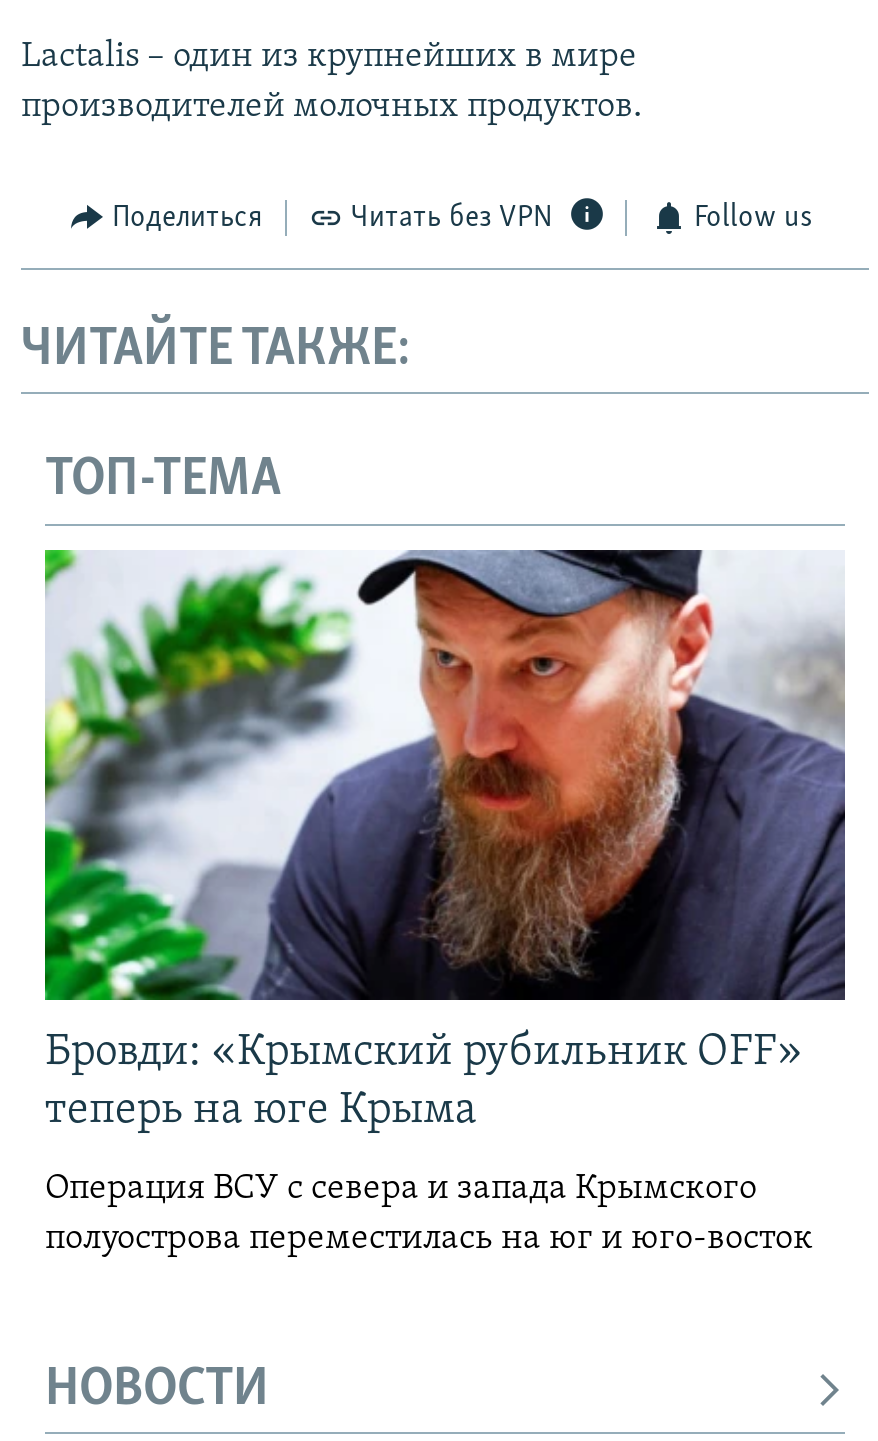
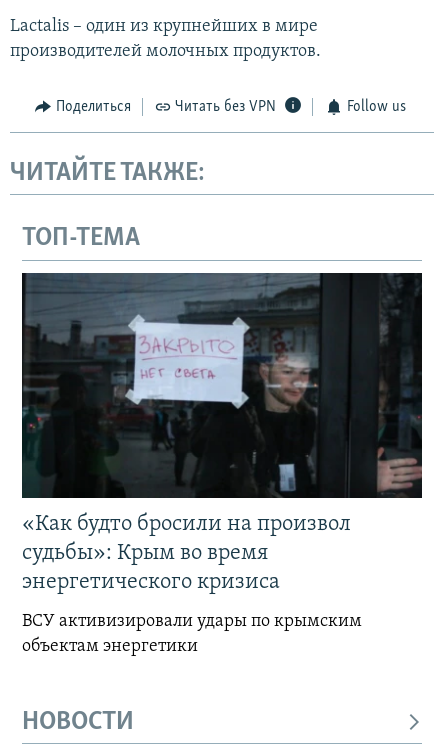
[43,548,847,1134] [image] | Бровди: «Крымский рубильник OFF» | теперь на юге Крыма -> [21,272,423,594] [image] | «Как будто бросили на произвол | судьбы»: Крым во время | энергетического кризиса
[45,1170,813,1258] Операция ВСУ с севера и запада Крымского | полуострова переместилась на юг и юго-восток -> [22,612,362,656] ВСУ активизировали удары по крымским | объектам энергетики

